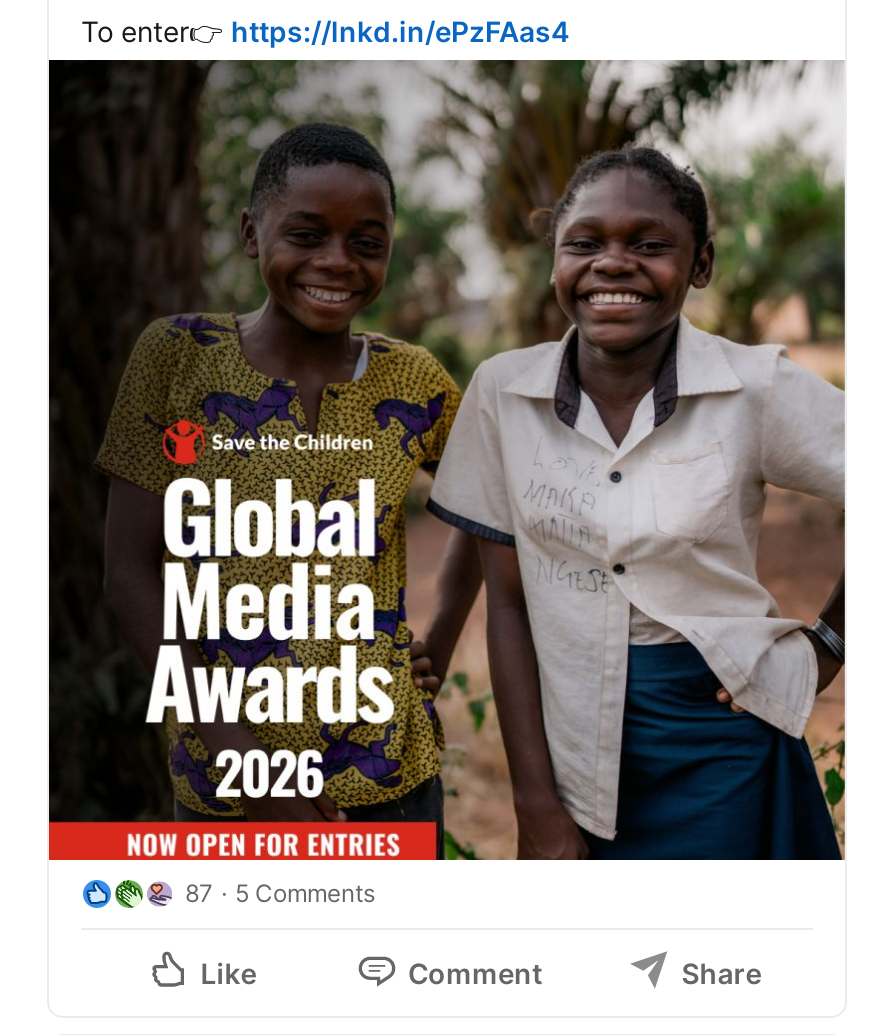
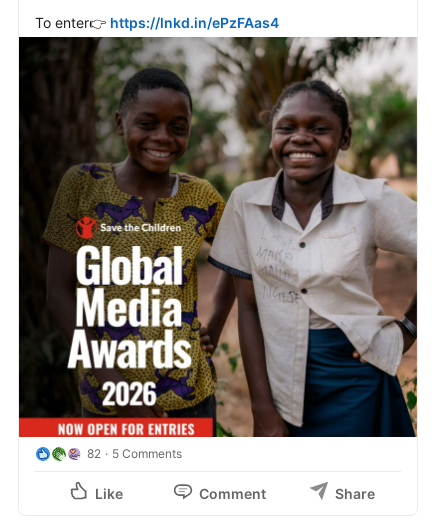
[185,879,375,909] 87 5 Comments -> [87,446,182,461] 82 5 Comments

